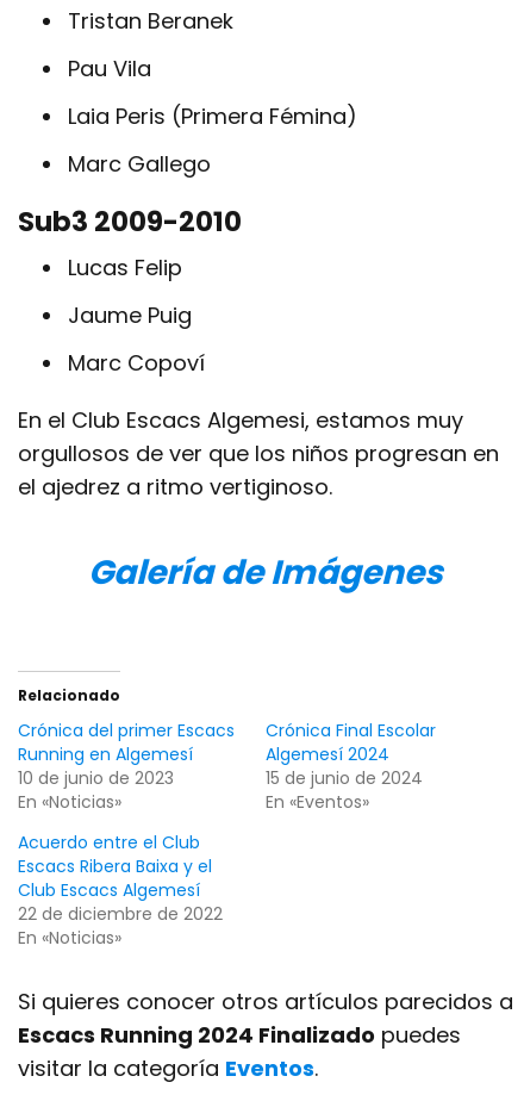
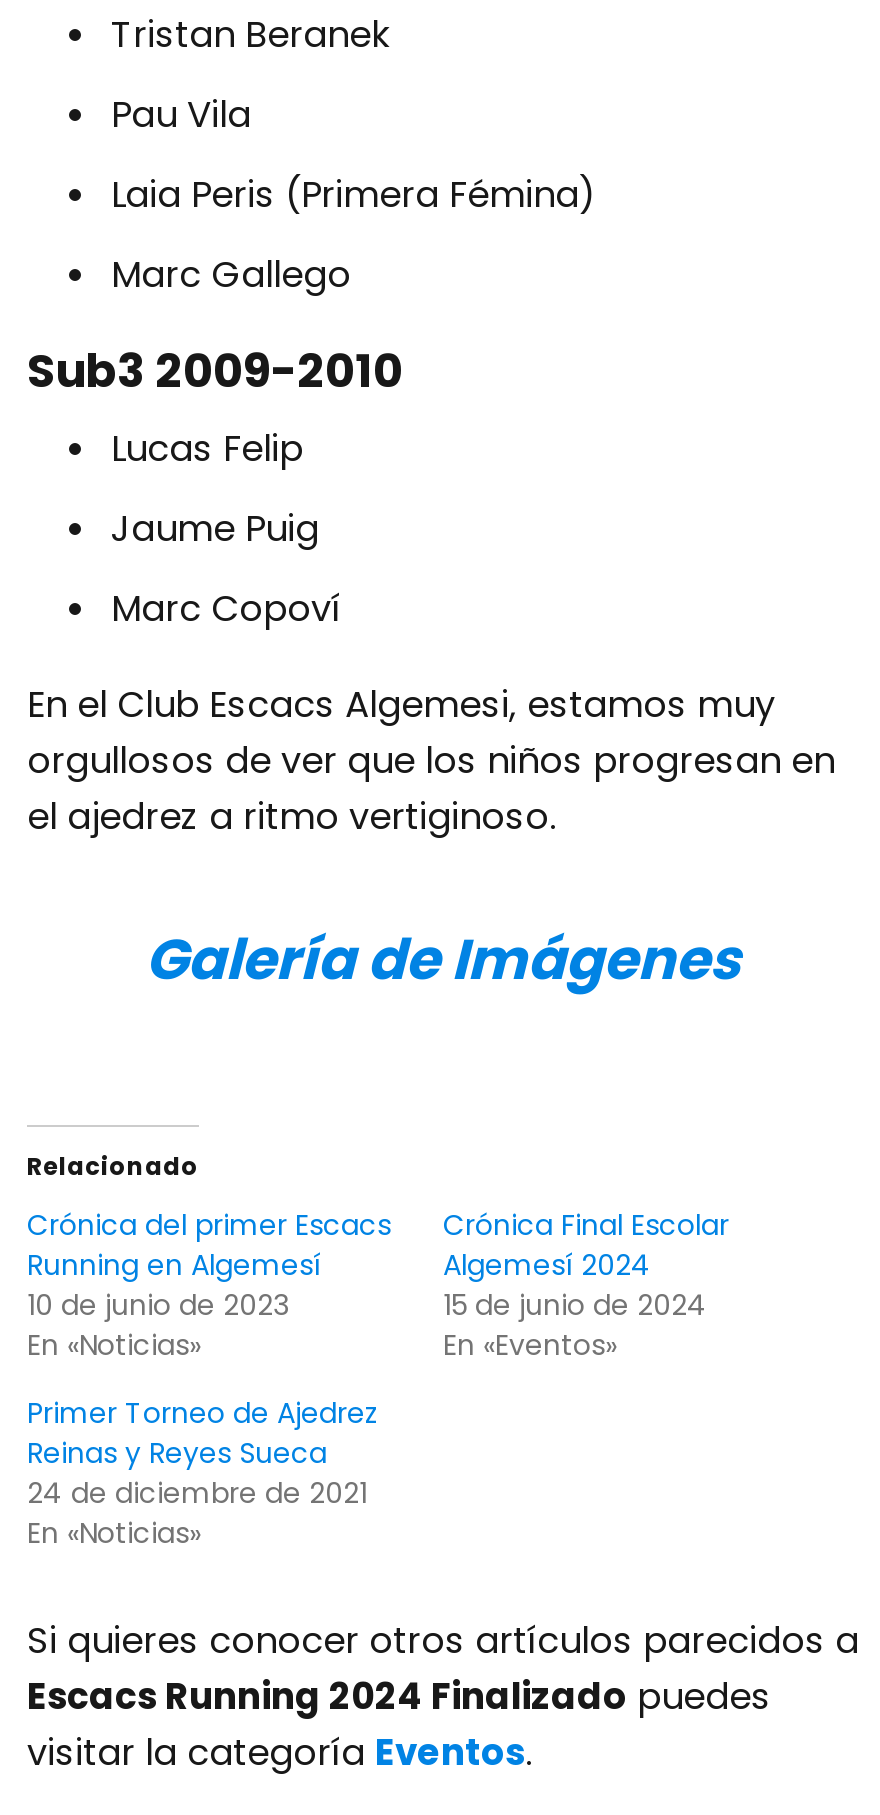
[18,831,223,926] Acuerdo entre el Club | Escacs Ribera Baixa y el | Club Escacs Algemesí | 22 de diciembre de 2022 -> [27,1393,379,1513] Primer Torneo de Ajedrez | Reinas y Reyes Sueca | 24 de diciembre de 2021

